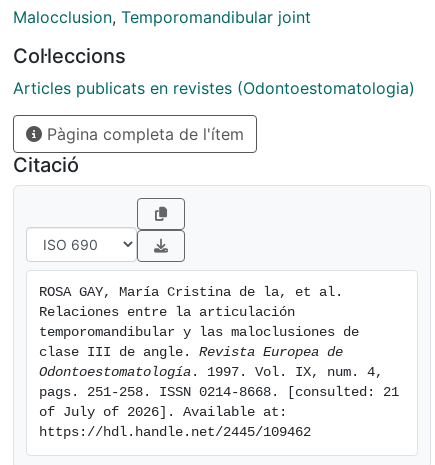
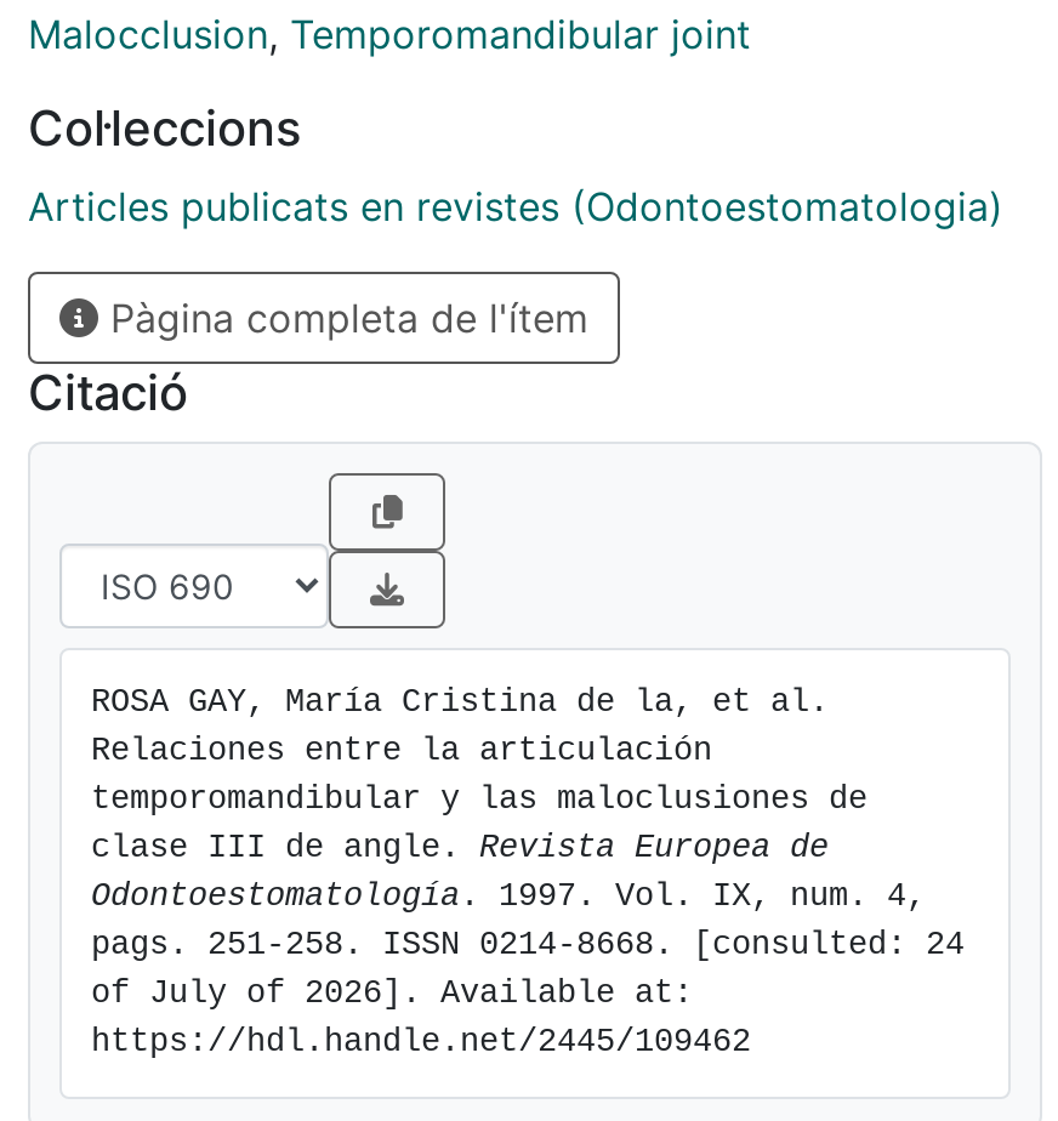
[39,385,399,400] pags. 251-258. ISSN 0214-8668. [consulted: 21 -> [91,928,965,964] pags. 251-258. ISSN 0214-8668. [consulted: 24

